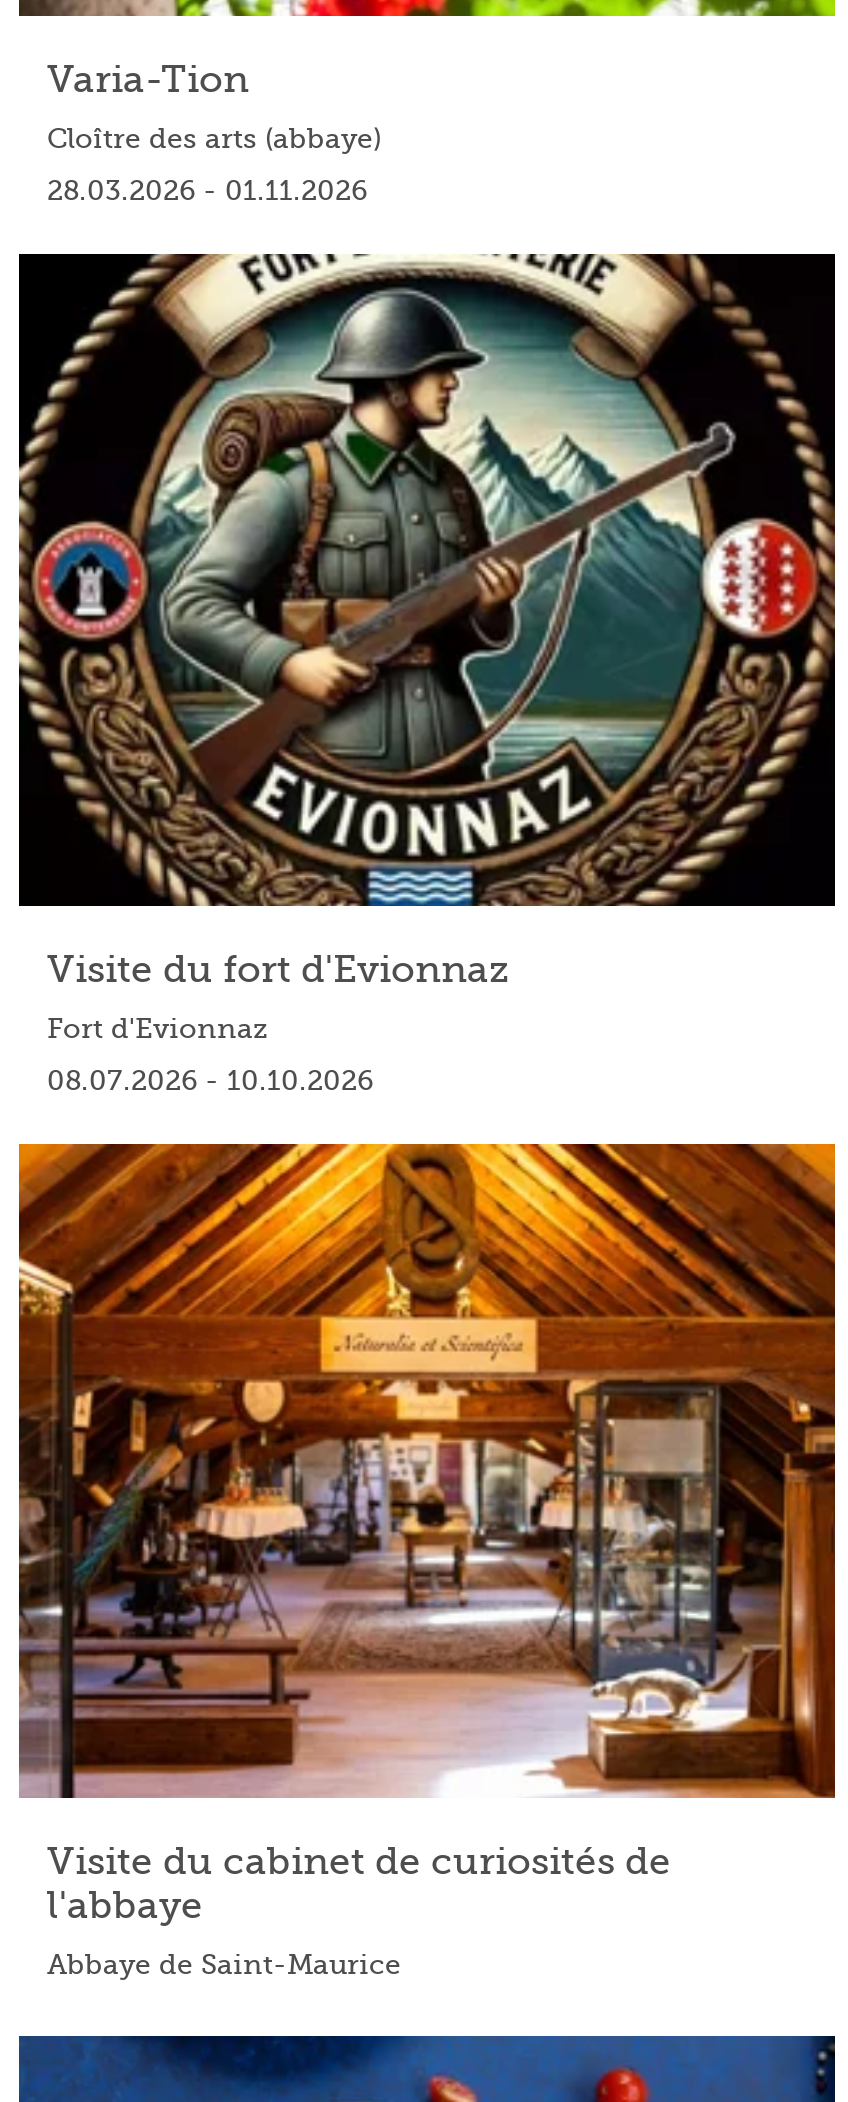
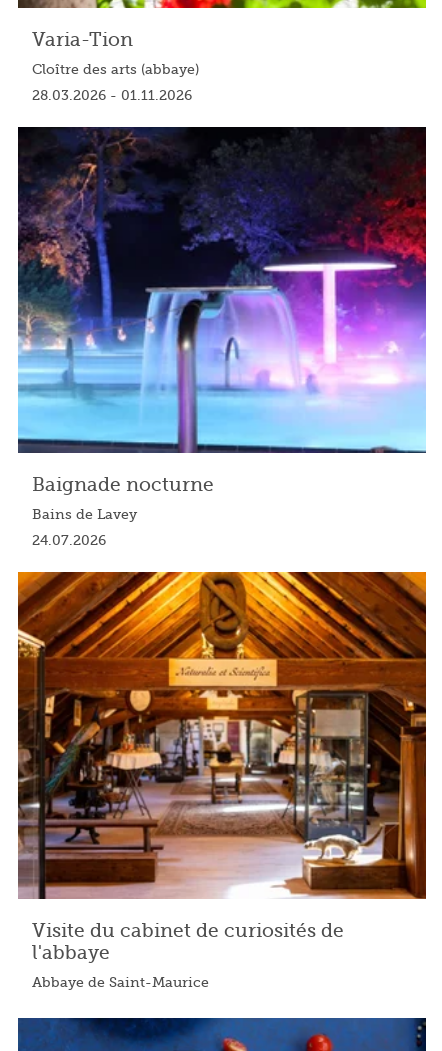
[17,252,837,992] [image] | Visite du fort d'Evionnaz -> [17,126,427,496] [image] | Baignade nocturne
[47,1012,267,1044] Fort d'Evionnaz -> [32,506,137,522] Bains de Lavey
[47,1064,373,1096] 08.07.2026 - 10.10.2026 -> [32,532,106,548] 24.07.2026

